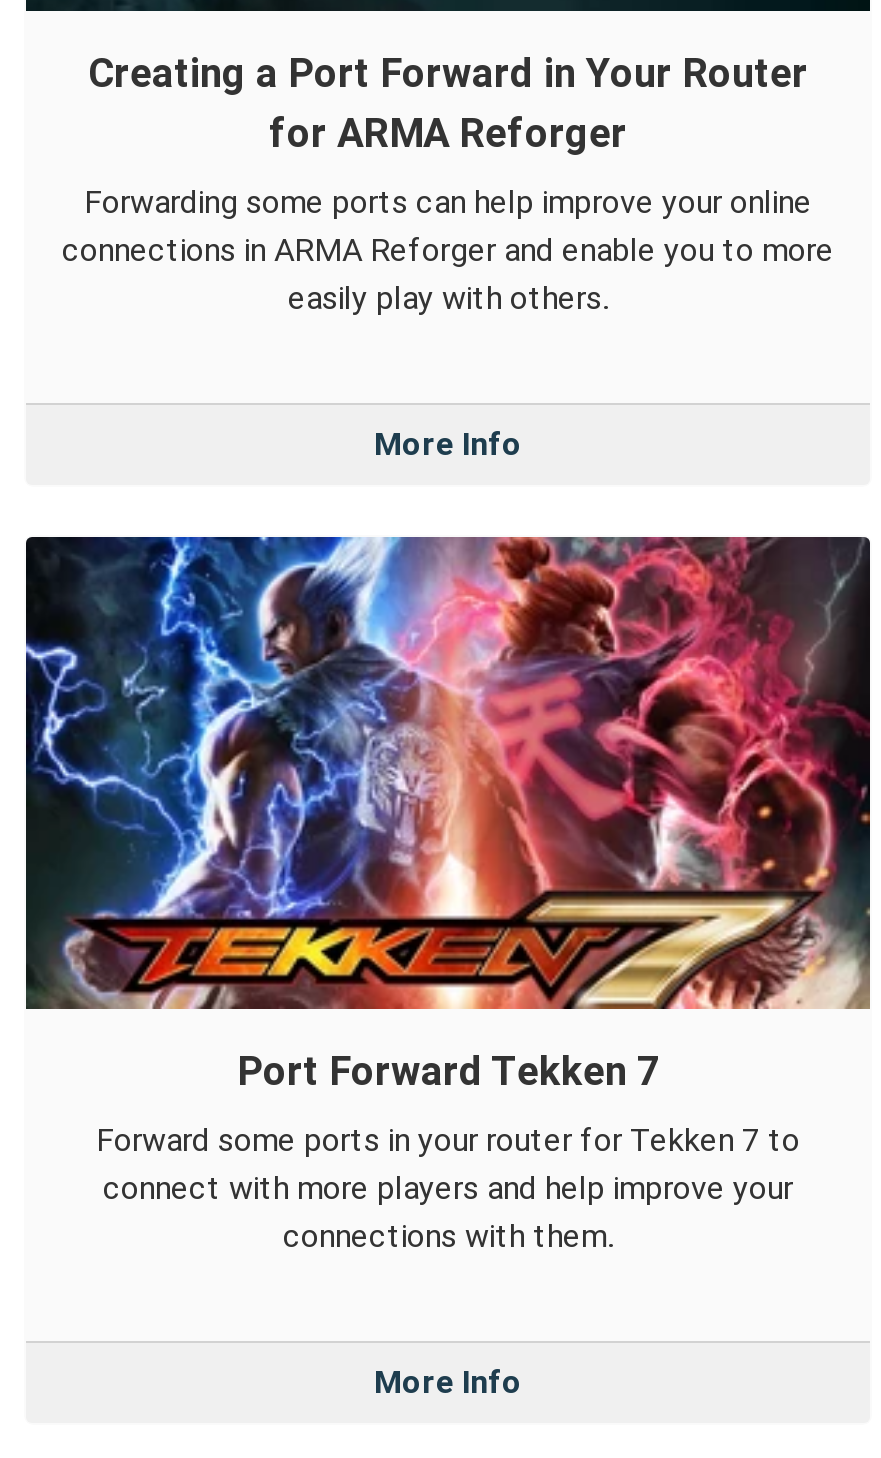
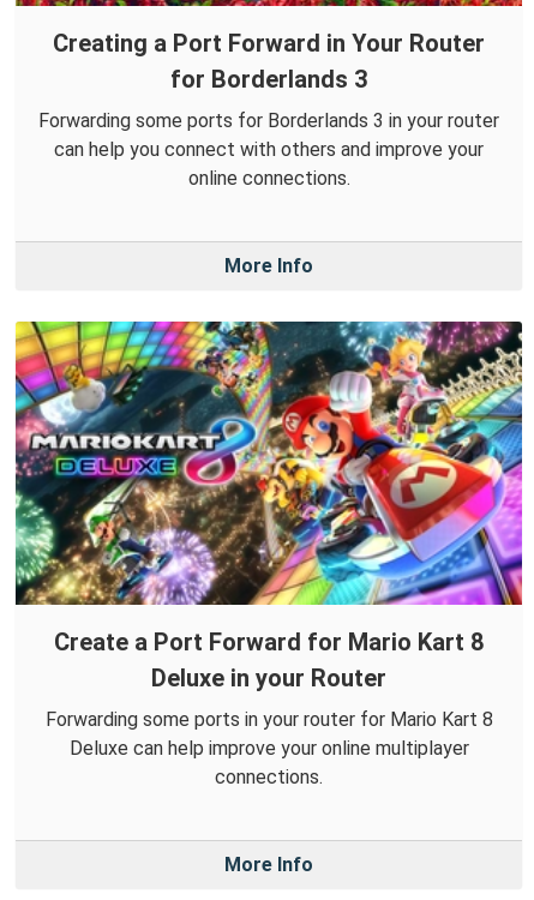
[269,108,627,156] for ARMA Reforger -> [170,65,367,94] for Borderlands 3
[62,182,834,316] Forwarding some ports can help improve your online | connections in ARMA Reforger and enable you to more | easily play with others. -> [38,109,499,190] Forwarding some ports for Borderlands 3 in your router | can help you connect with others and improve your | online connections.
[24,534,872,1095] [image] | Port Forward Tekken 7 -> [14,320,523,693] [image] | Create a Port Forward for Mario Kart 8 | Deluxe in your Router
[96,1121,800,1255] Forward some ports in your router for Tekken 7 to | connect with more players and help improve your | connections with them. -> [45,708,493,789] Forwarding some ports in your router for Mario Kart 8 | Deluxe can help improve your online multiplayer | connections.

